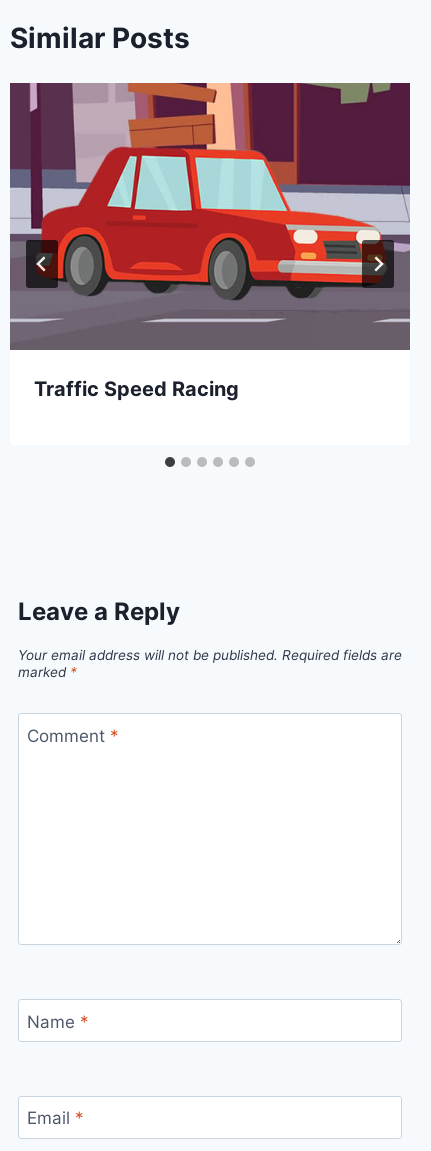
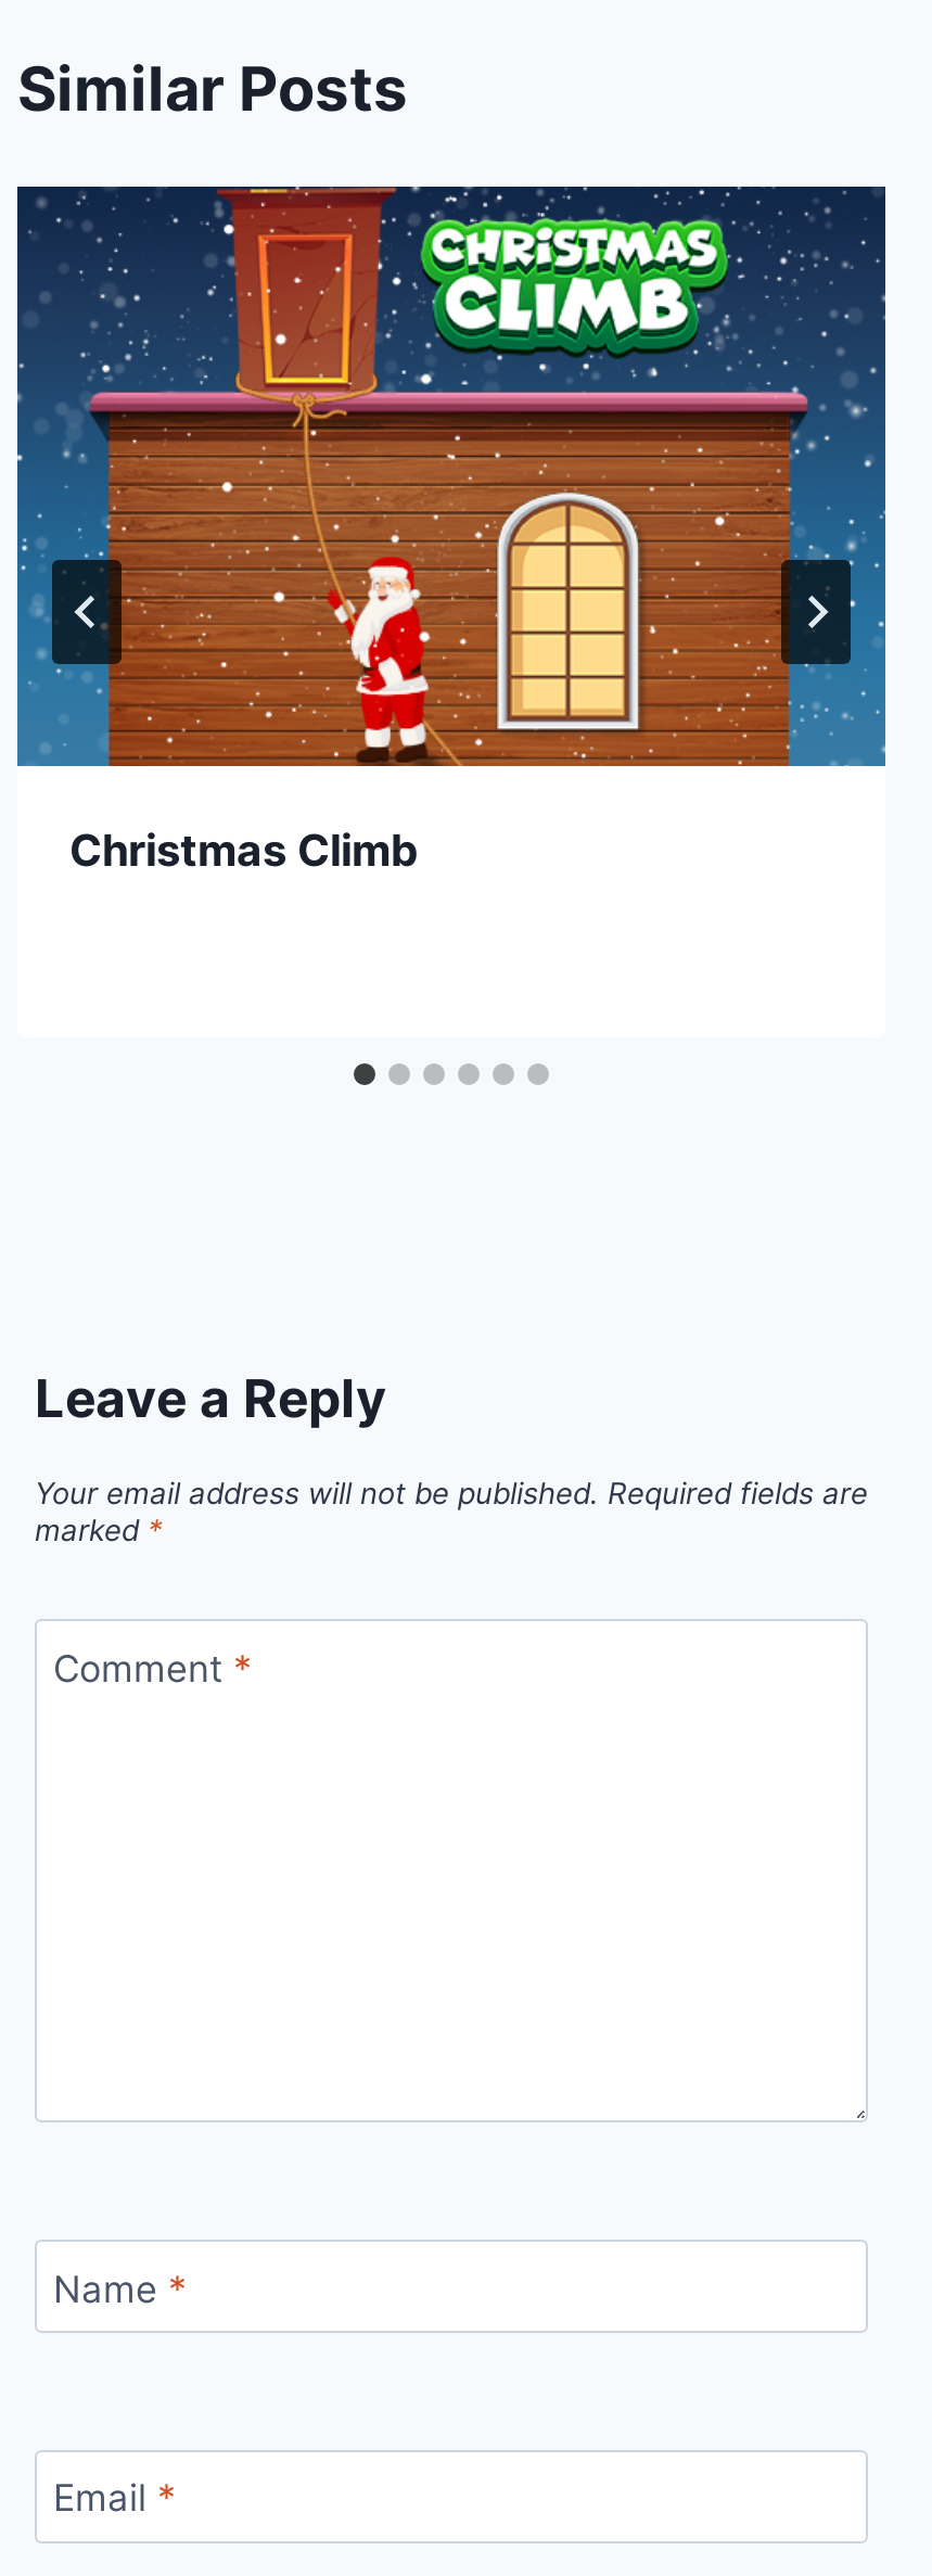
[10,82,410,401] [image] | Traffic Speed Racing -> [17,184,885,877] [image] | Christmas Climb

